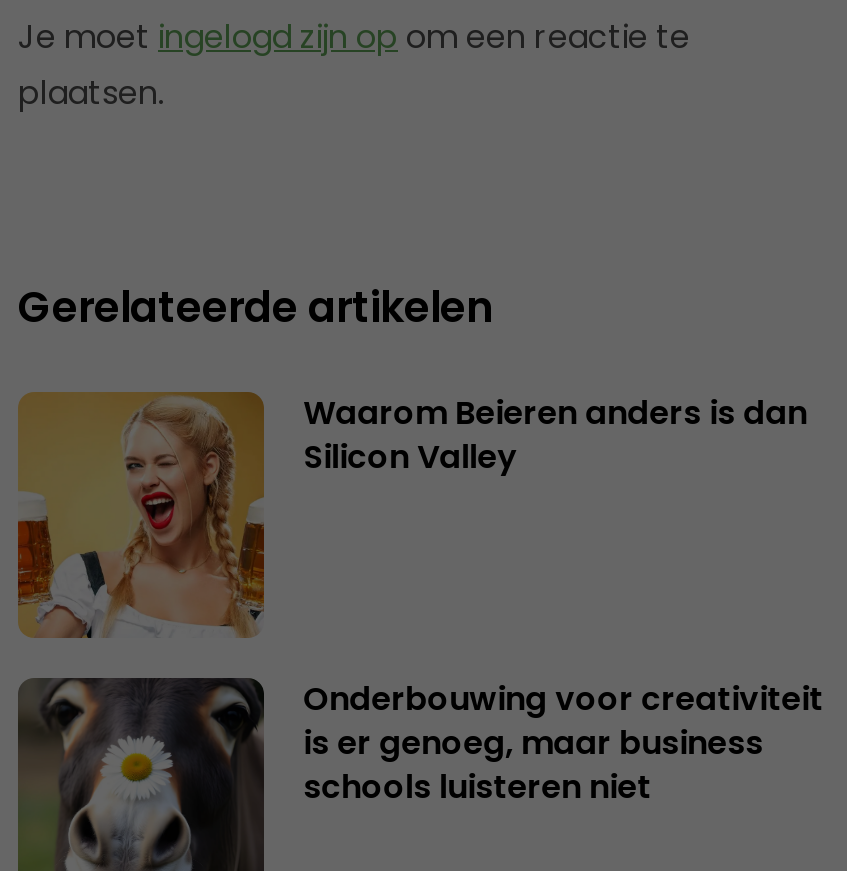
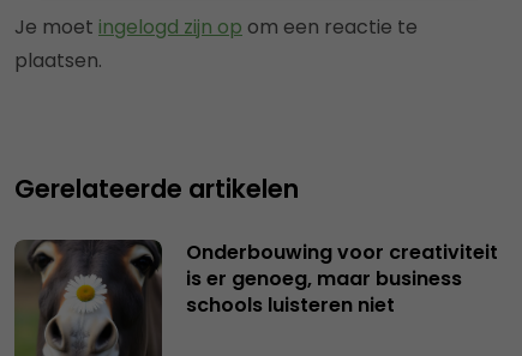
[16,390,807,640] [image] | Waarom Beieren anders is dan | Silicon Valley -> none

